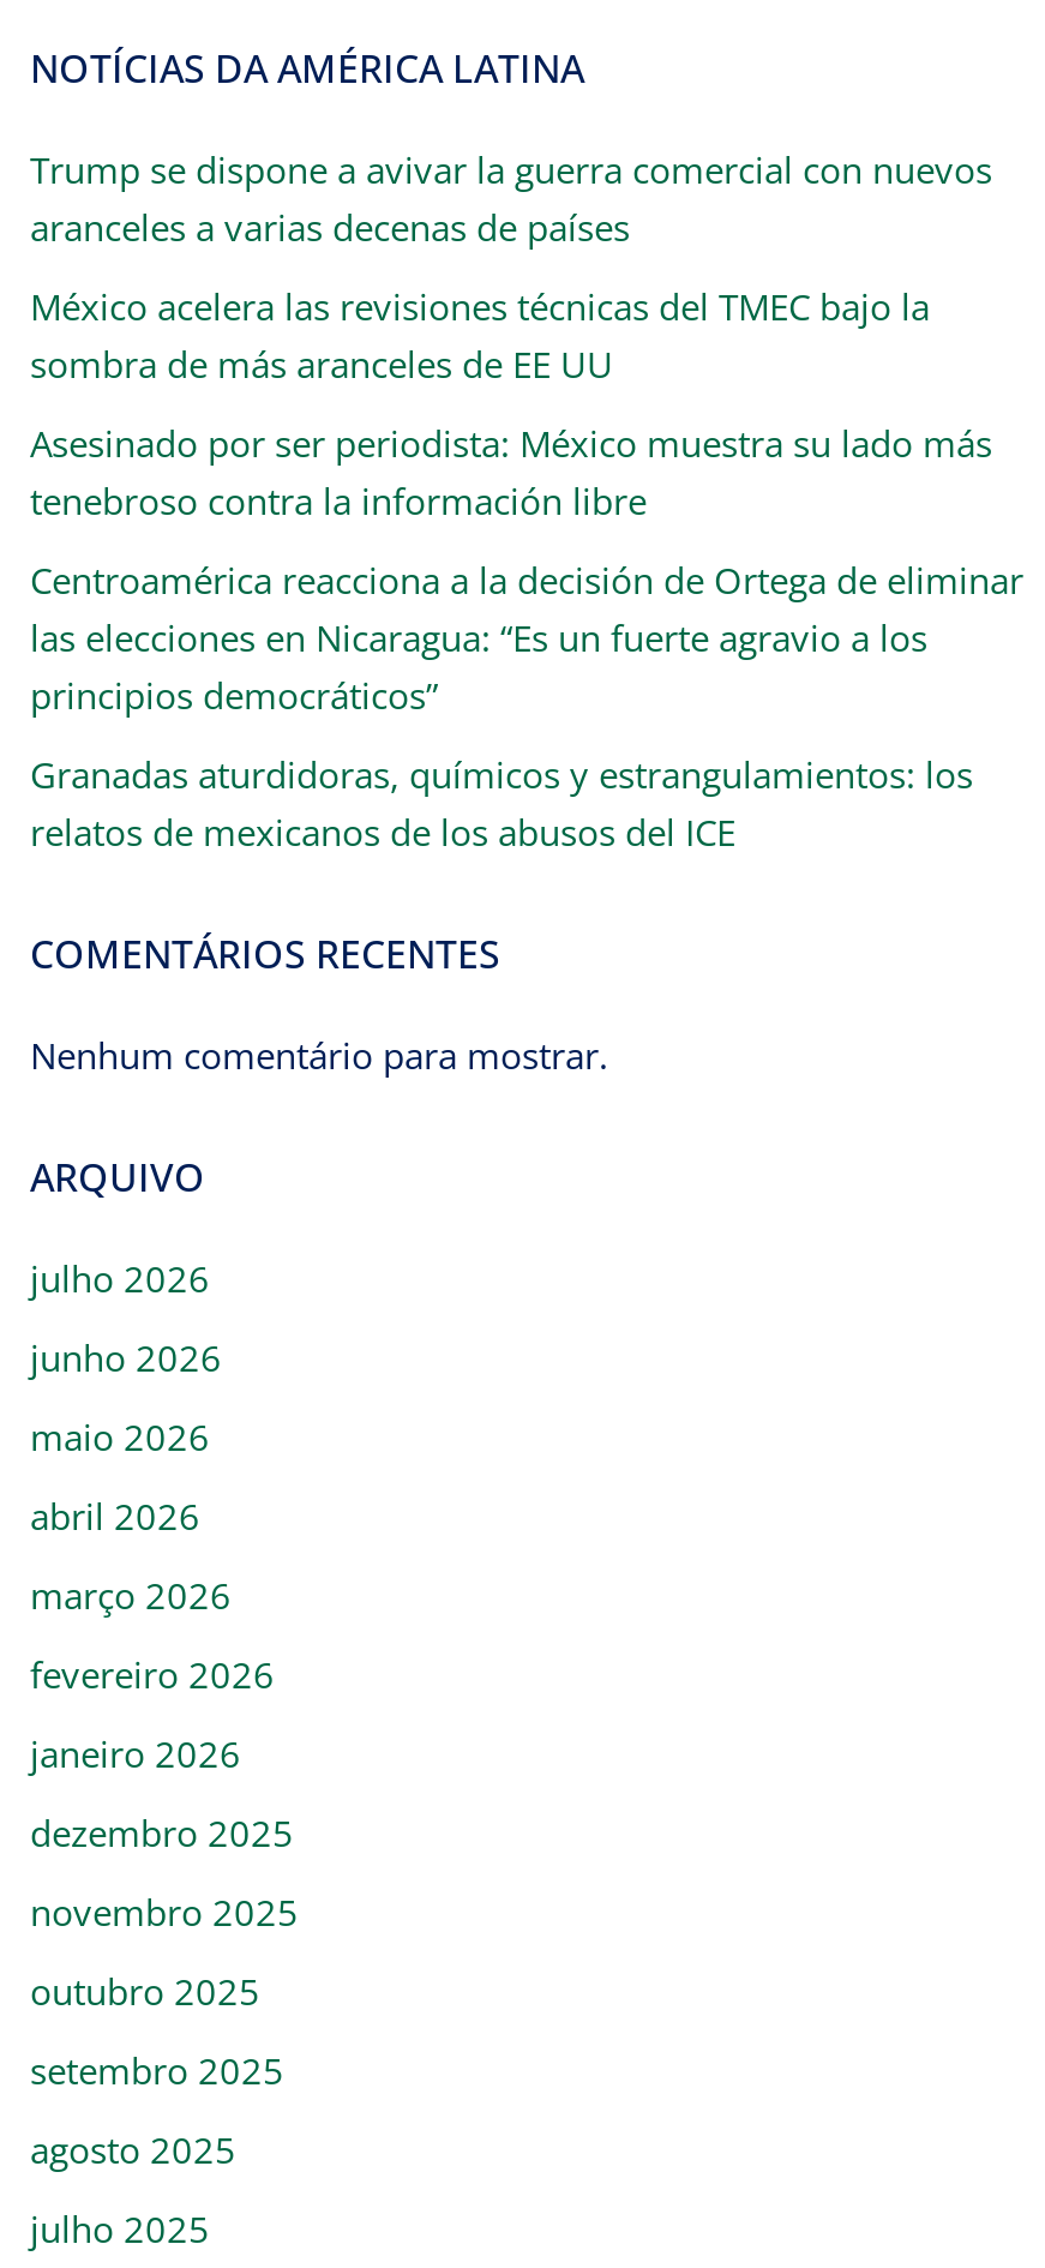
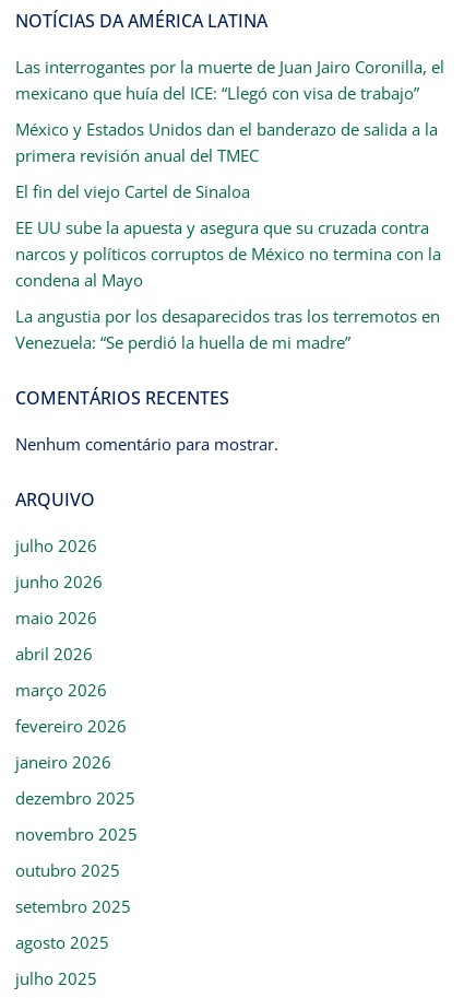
[30,145,992,251] Trump se dispone a avivar la guerra comercial con nuevos | aranceles a varias decenas de países -> [15,56,444,104] Las interrogantes por la muerte de Juan Jairo Coronilla, el | mexicano que huía del ICE: “Llegó con visa de trabajo”
[30,282,930,388] México acelera las revisiones técnicas del TMEC bajo la | sombra de más aranceles de EE UU -> [15,118,438,166] México y Estados Unidos dan el banderazo de salida a la | primera revisión anual del TMEC
[30,419,992,524] Asesinado por ser periodista: México muestra su lado más | tenebroso contra la información libre -> [15,180,250,202] El fin del viejo Cartel de Sinaloa
[30,556,1023,719] Centroamérica reacciona a la decisión de Ortega de eliminar | las elecciones en Nicaragua: “Es un fuerte agravio a los | principios democráticos” -> [15,216,441,291] EE UU sube la apuesta y asegura que su cruzada contra | narcos y políticos corruptos de México no termina con la | condena al Mayo
[30,750,973,856] Granadas aturdidoras, químicos y estrangulamientos: los | relatos de mexicanos de los abusos del ICE -> [15,305,440,353] La angustia por los desaparecidos tras los terremotos en | Venezuela: “Se perdió la huella de mi madre”

